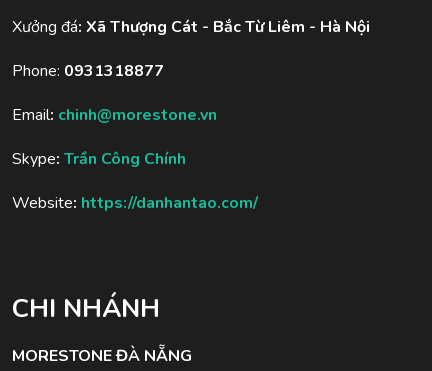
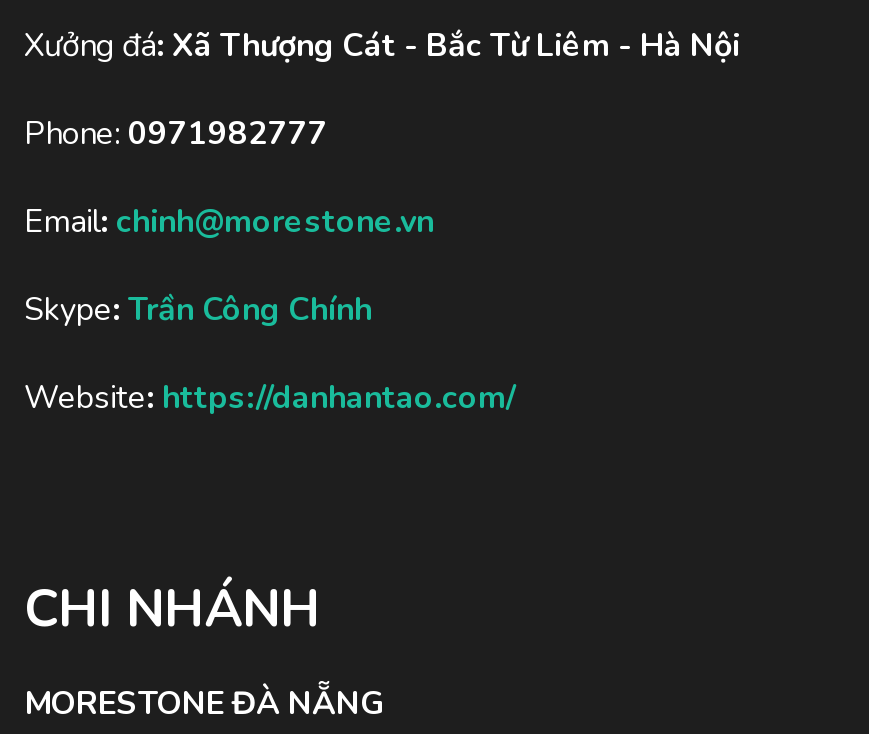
[12,60,164,82] Phone: 0931318877 -> [24,111,328,155] Phone: 0971982777

